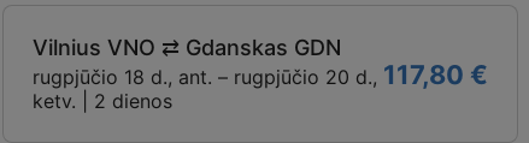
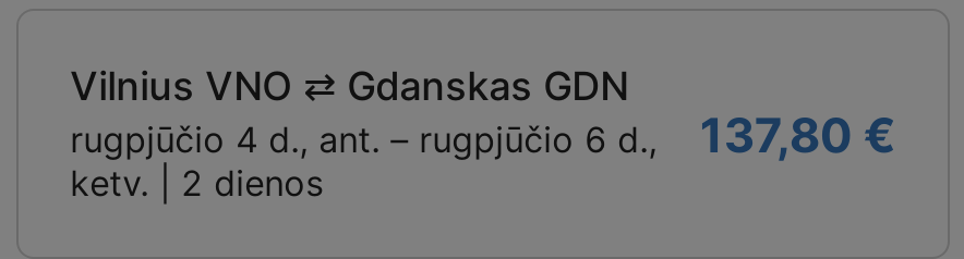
[32,65,377,89] rugpjūčio 18 d., ant. – rugpjūčio 20 d., -> [70,118,657,162] rugpjūčio 4 d., ant. – rugpjūčio 6 d.,
[384,59,489,90] 117,80 € -> [700,106,896,163] 137,80 €

